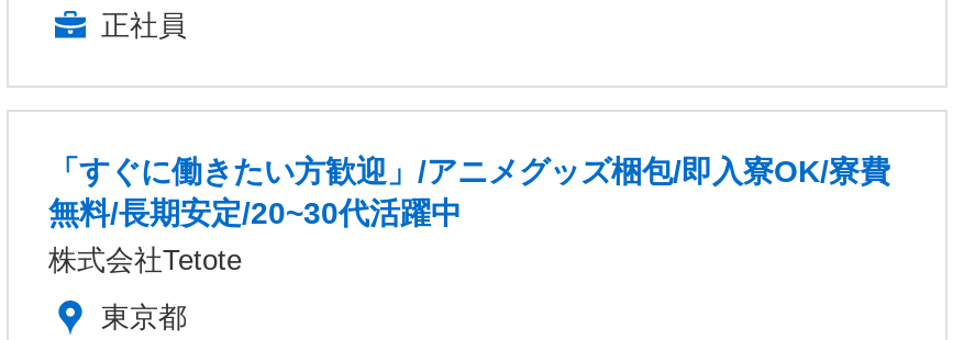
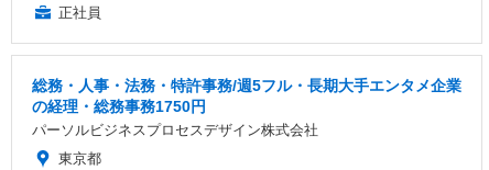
[48,154,890,277] 「すぐに働きたい方歓迎」/アニメグッズ梱包/即入寮OK/寮費 | 無料/長期安定/20~30代活躍中 | 株式会社Tetote -> [32,77,461,138] 総務・人事・法務・特許事務/週5フル・長期大手エンタメ企業 | の経理・総務事務1750円 | パーソルビジネスプロセスデザイン株式会社

